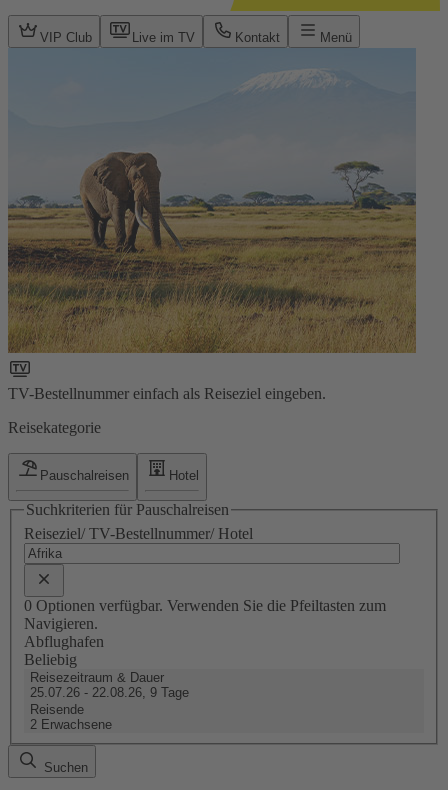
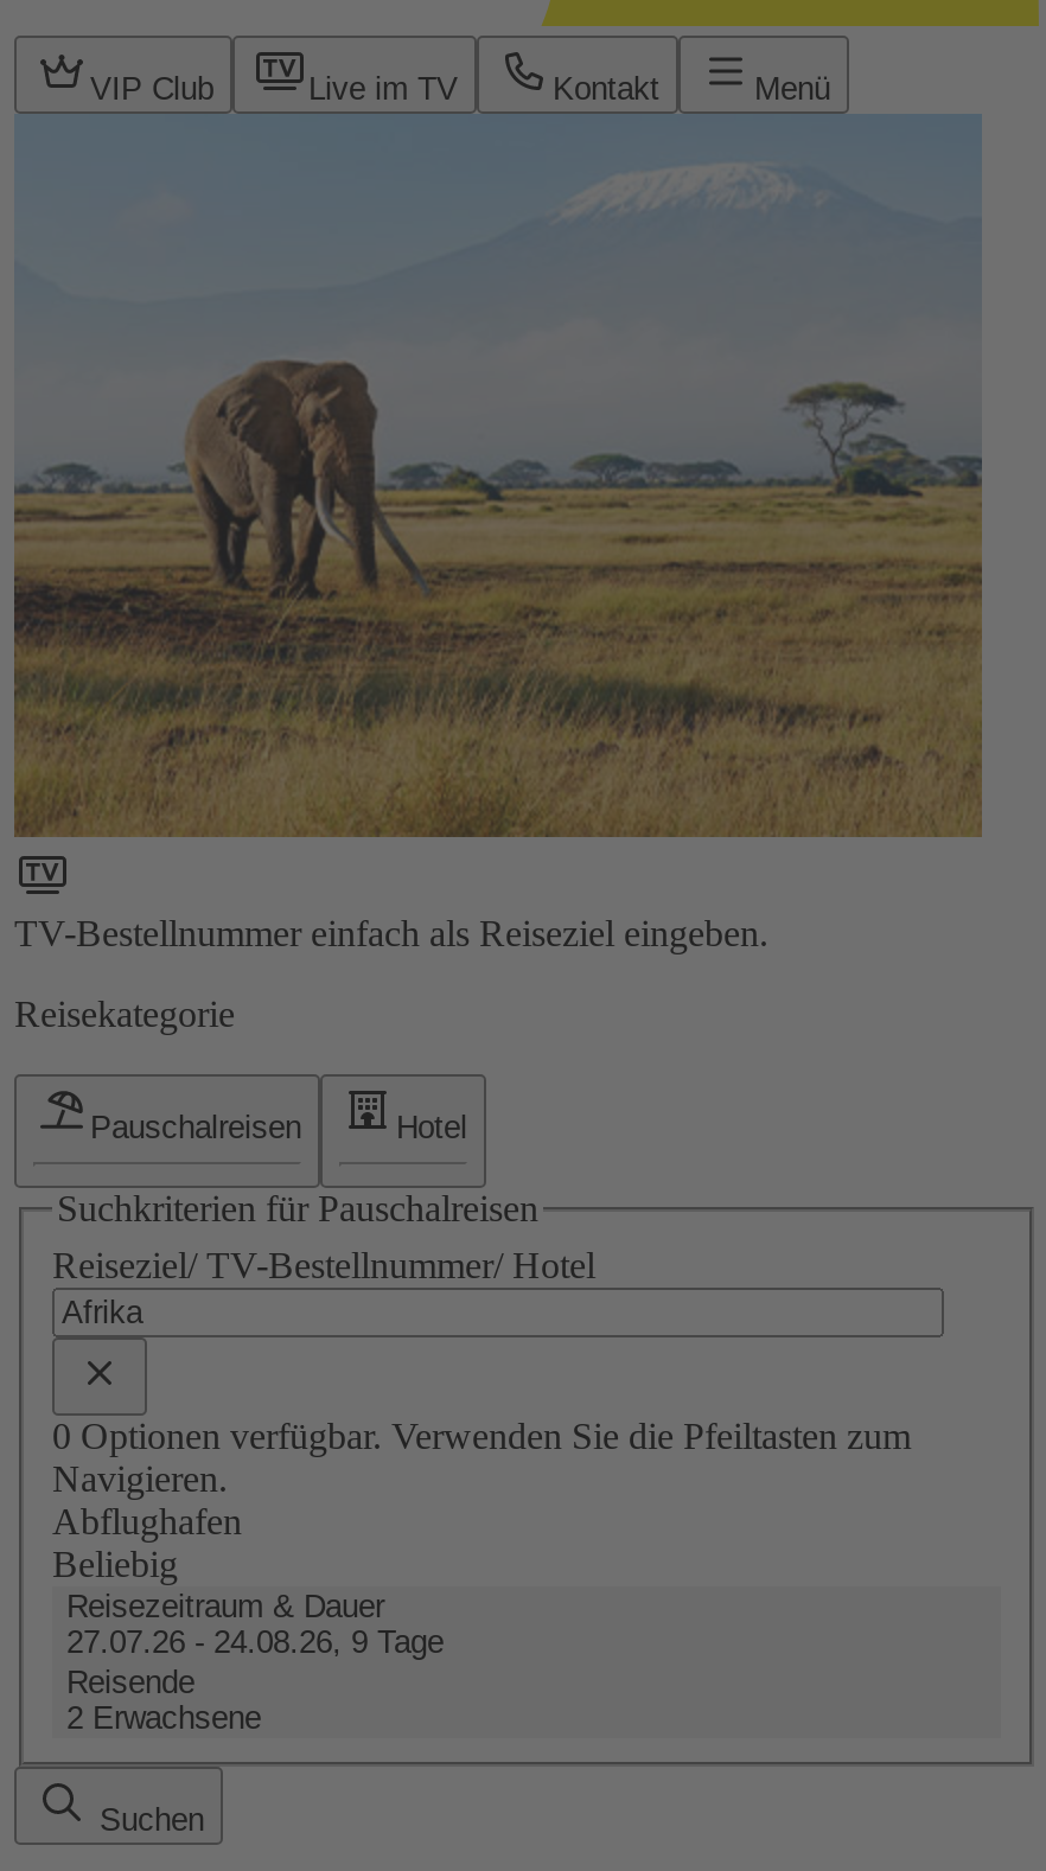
[30,685,189,700] 25.07.26 - 22.08.26, 9 Tage -> [66,1624,444,1659] 27.07.26 - 24.08.26, 9 Tage

